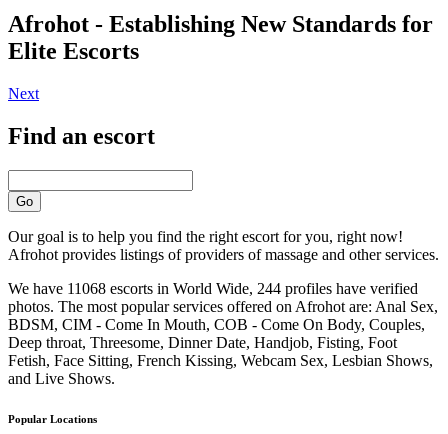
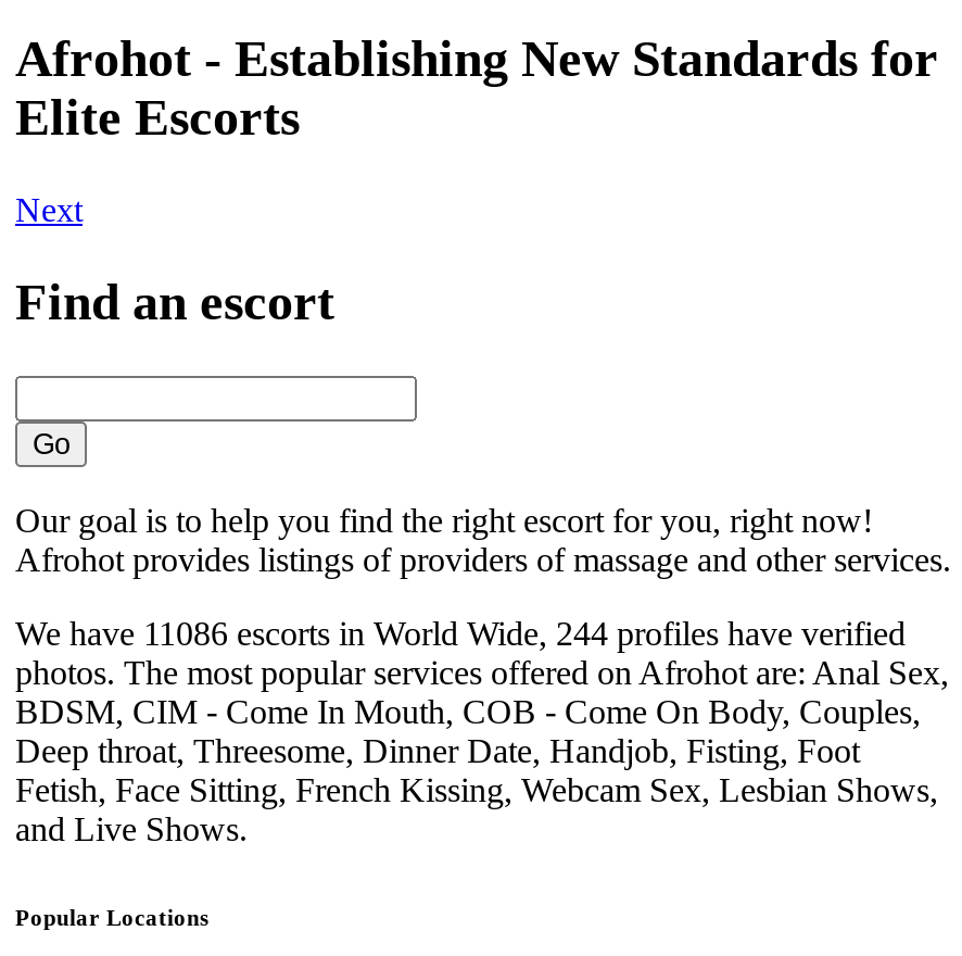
[8,280,418,297] We have 11068 escorts in World Wide, 244 profiles have verified -> [15,614,906,651] We have 11086 escorts in World Wide, 244 profiles have verified

